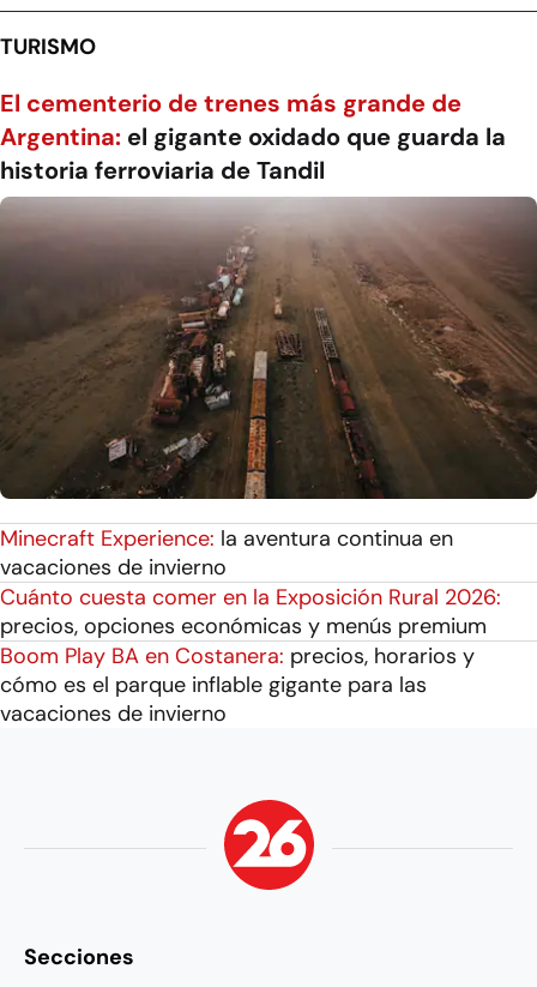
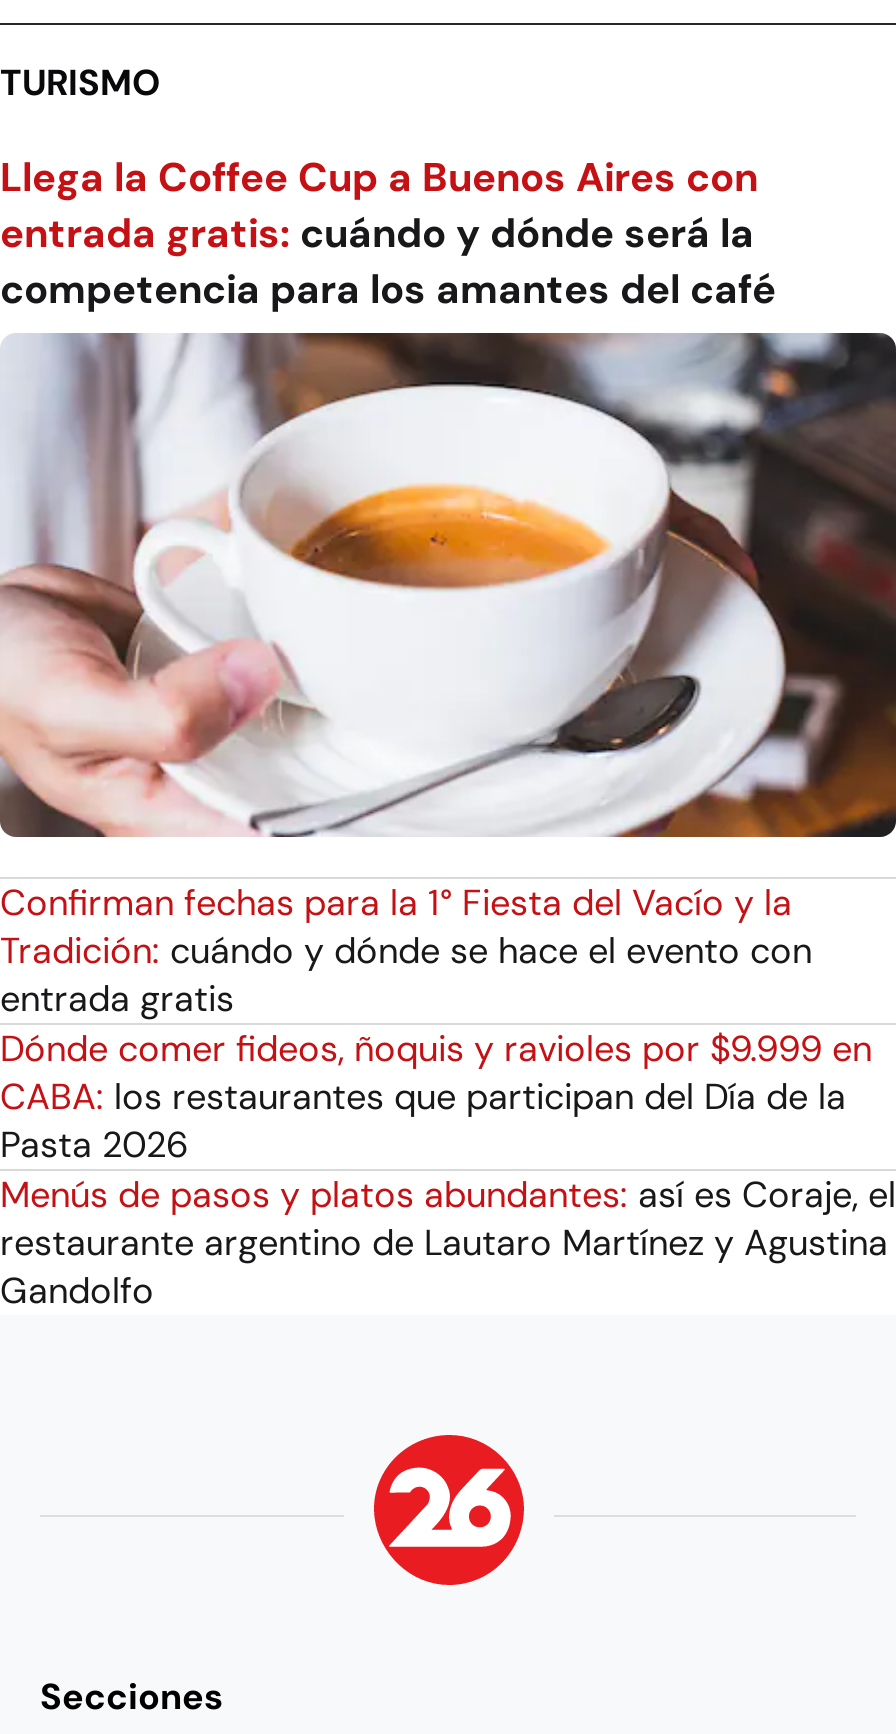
[0,87,506,185] El cementerio de trenes más grande de | Argentina: el gigante oxidado que guarda la | historia ferroviaria de Tandil -> [0,150,776,314] Llega la Coffee Cup a Buenos Aires con | entrada gratis: cuándo y dónde será la | competencia para los amantes del café
[0,197,533,727] [image] | Minecraft Experience: la aventura continua en | vacaciones de invierno | Cuánto cuesta comer en la Exposición Rural 2026: | precios, opciones económicas y menús premium | Boom Play BA en Costanera: precios, horarios y | cómo es el parque inflable gigante para las | vacaciones de invierno -> [0,335,896,1314] [image] | Confirman fechas para la 1° Fiesta del Vacío y la | Tradición: cuándo y dónde se hace el evento con | entrada gratis | Dónde comer fideos, ñoquis y ravioles por $9.999 en | CABA: los restaurantes que participan del Día de la | Pasta 2026 | Menús de pasos y platos abundantes: así es Coraje, el | restaurante argentino de Lautaro Martínez y Agustina | Gandolfo

